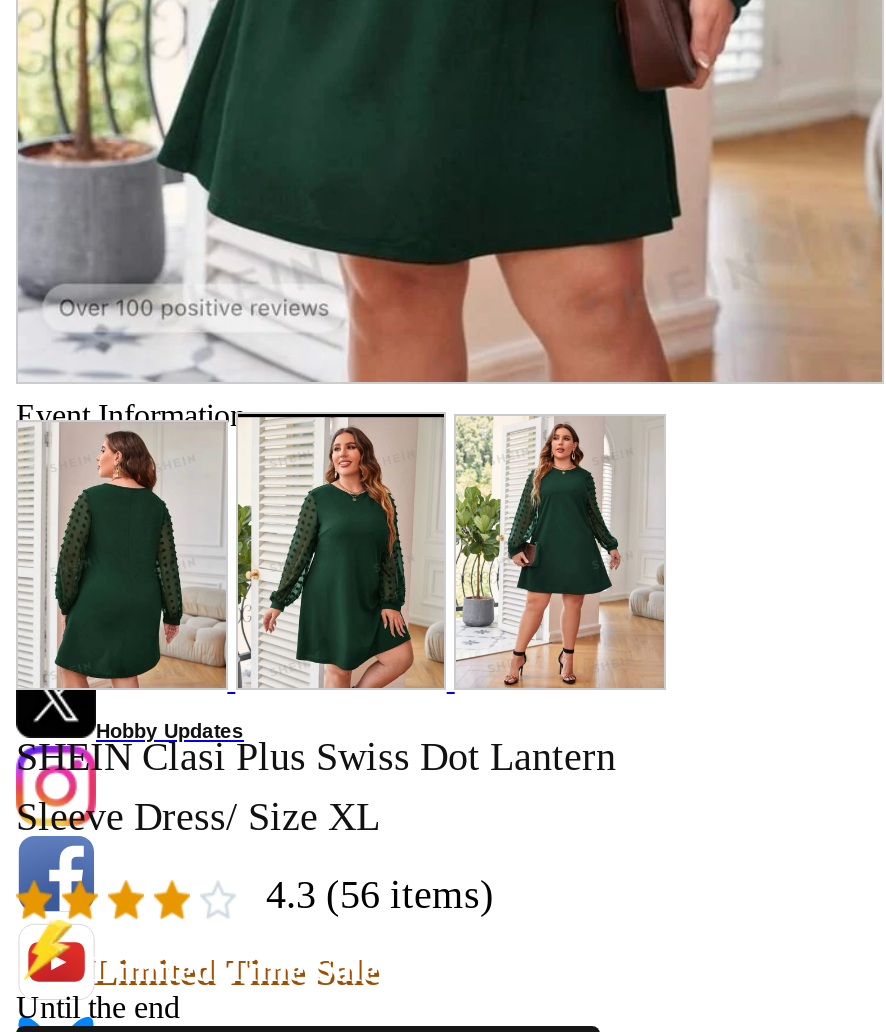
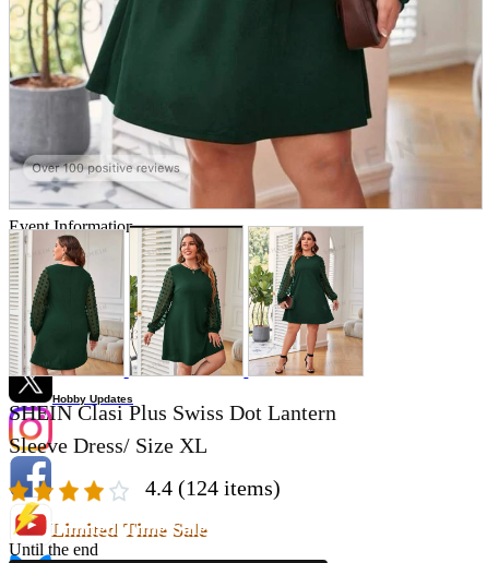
[256,872,494,916] 4.3 (56 items) -> [140,476,281,500] 4.4 (124 items)

